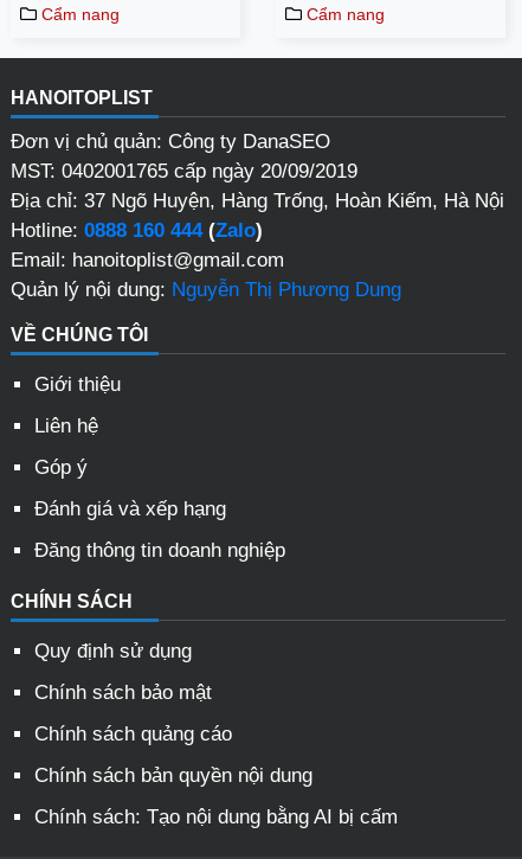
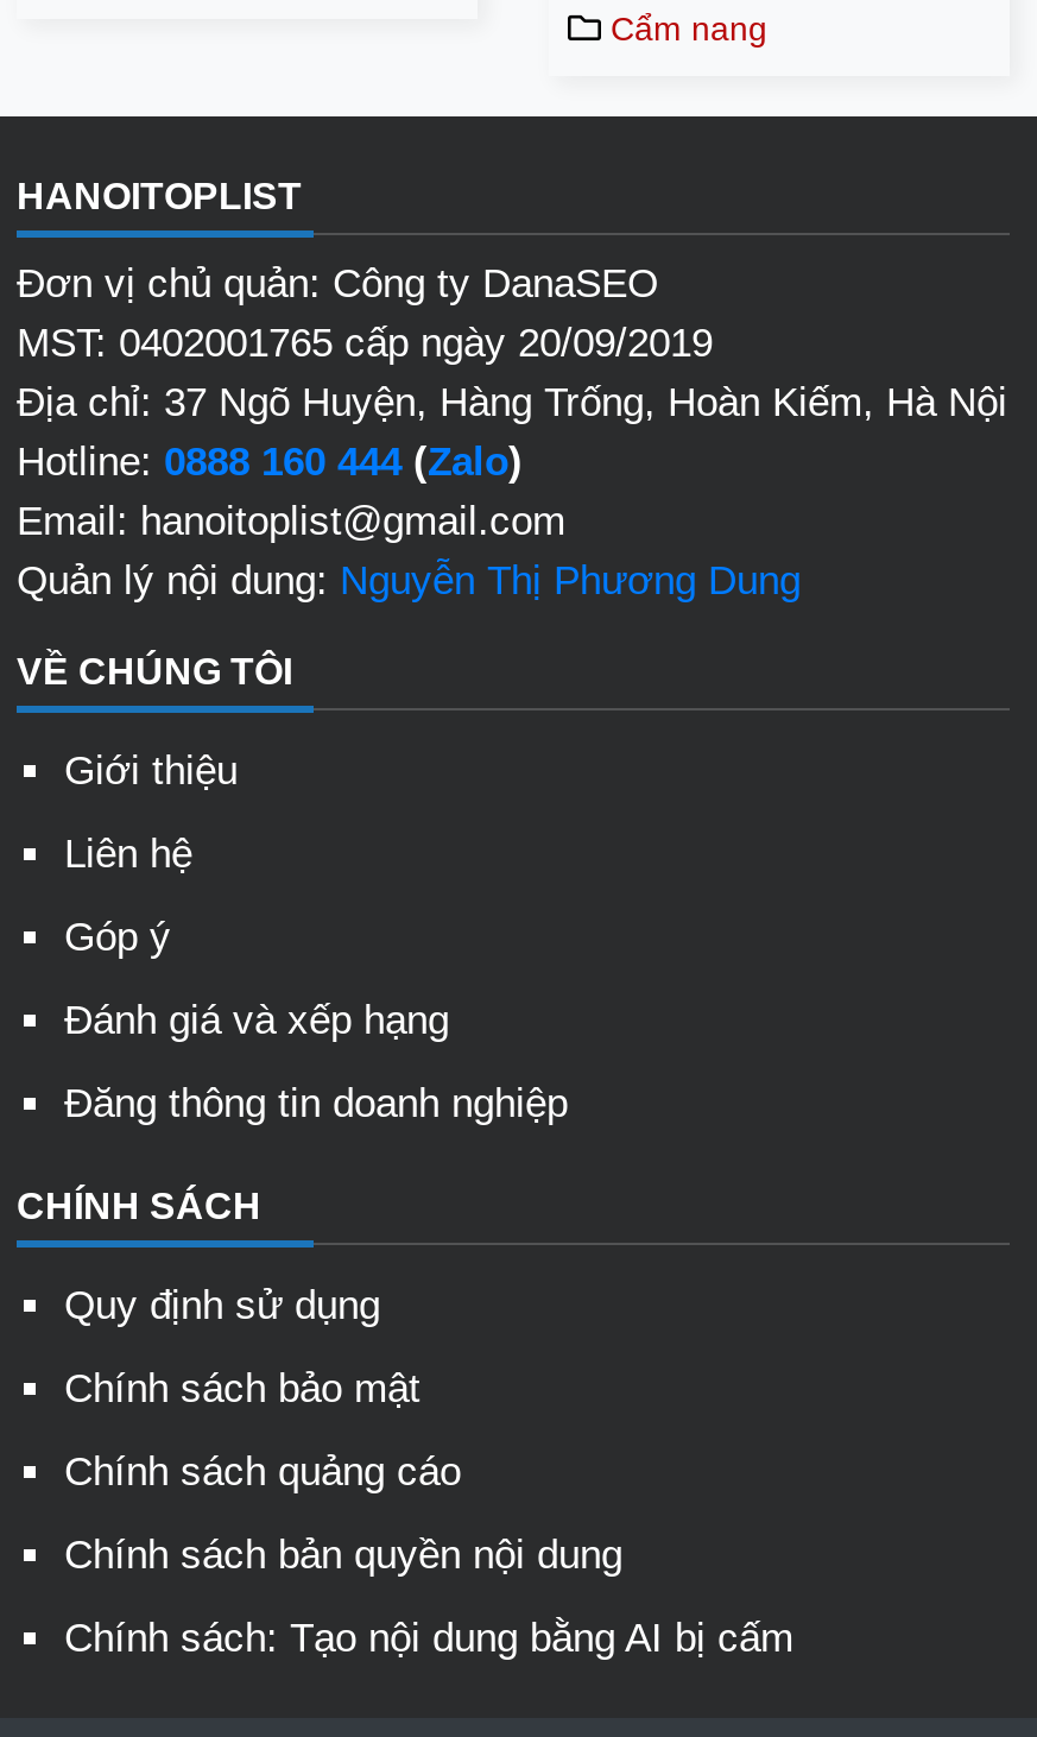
[41,5,120,23] Cẩm nang -> none

